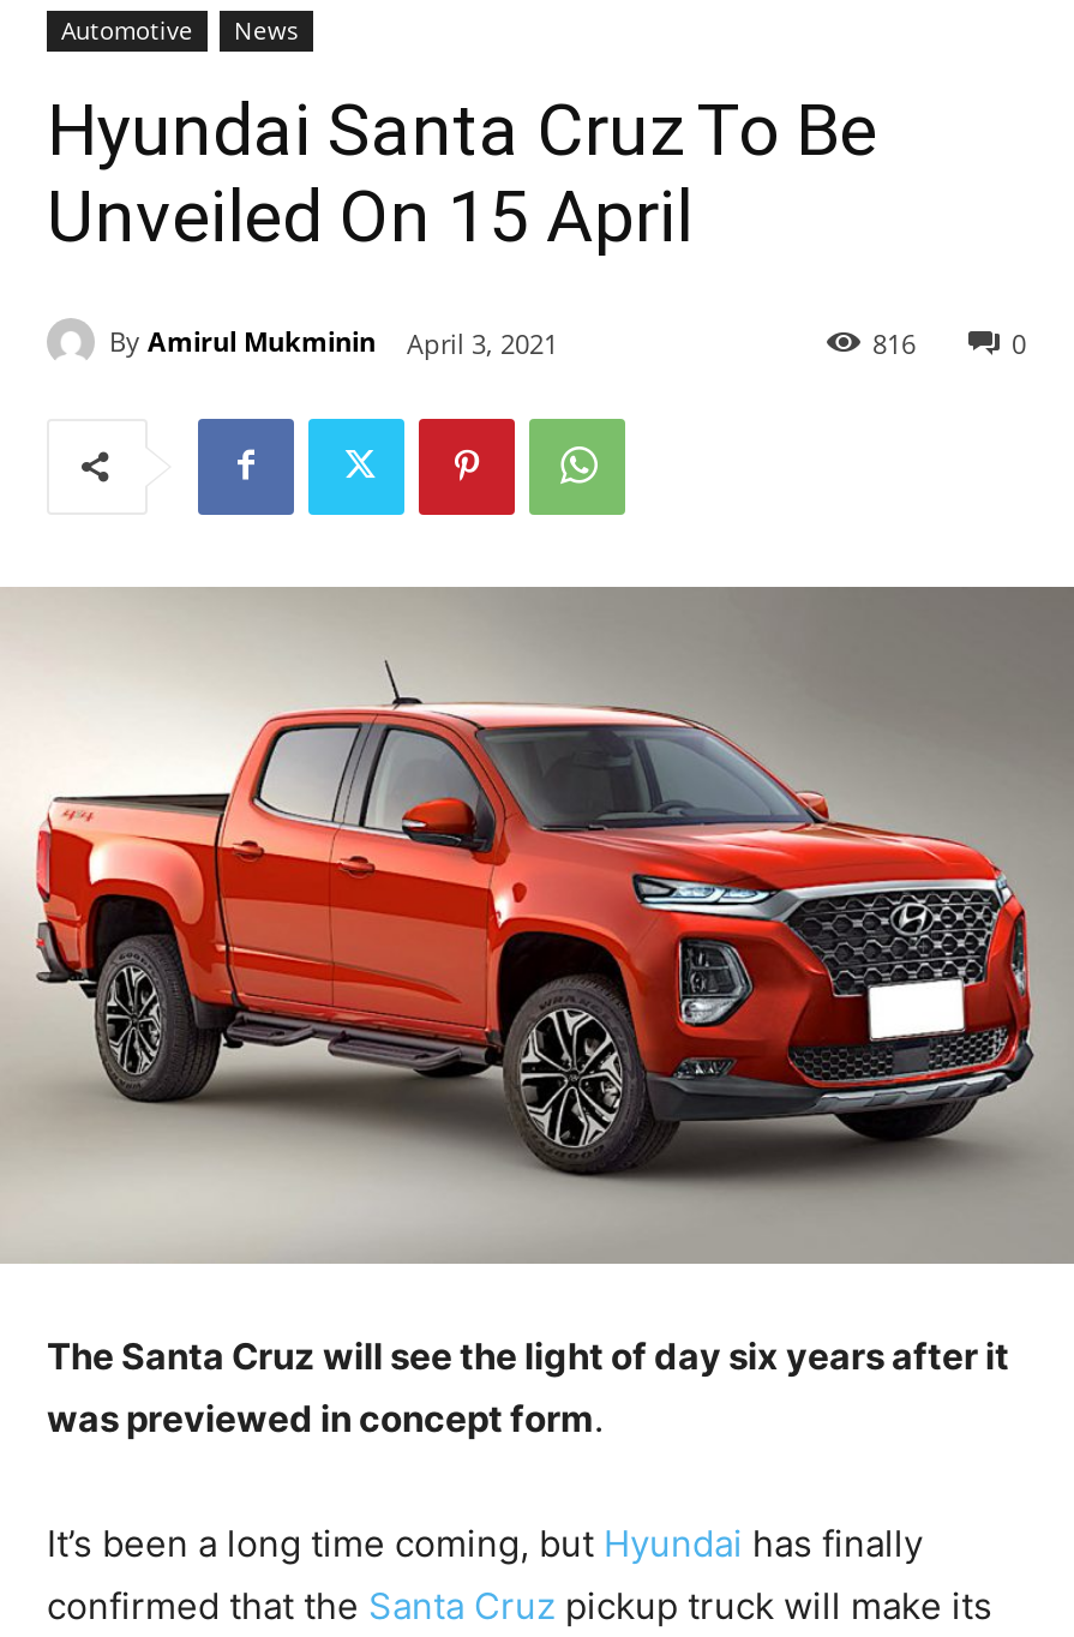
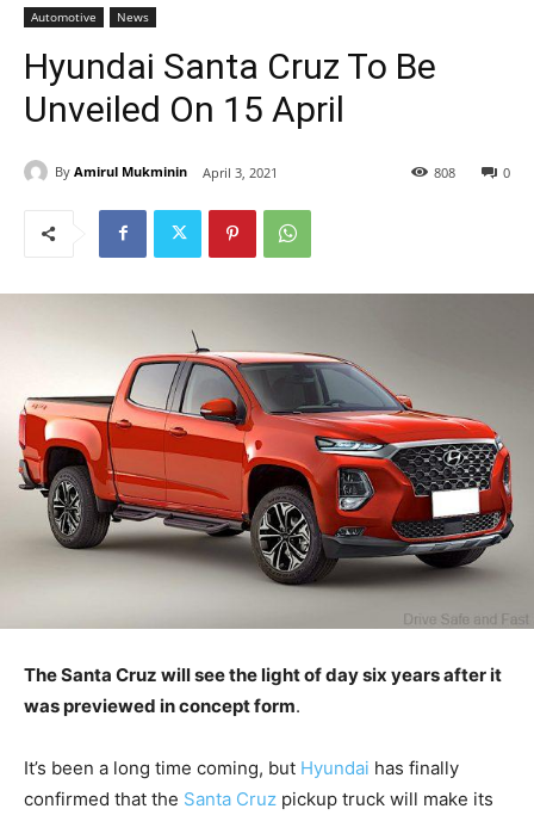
[872,325,916,361] 816 -> [434,163,455,181] 808

